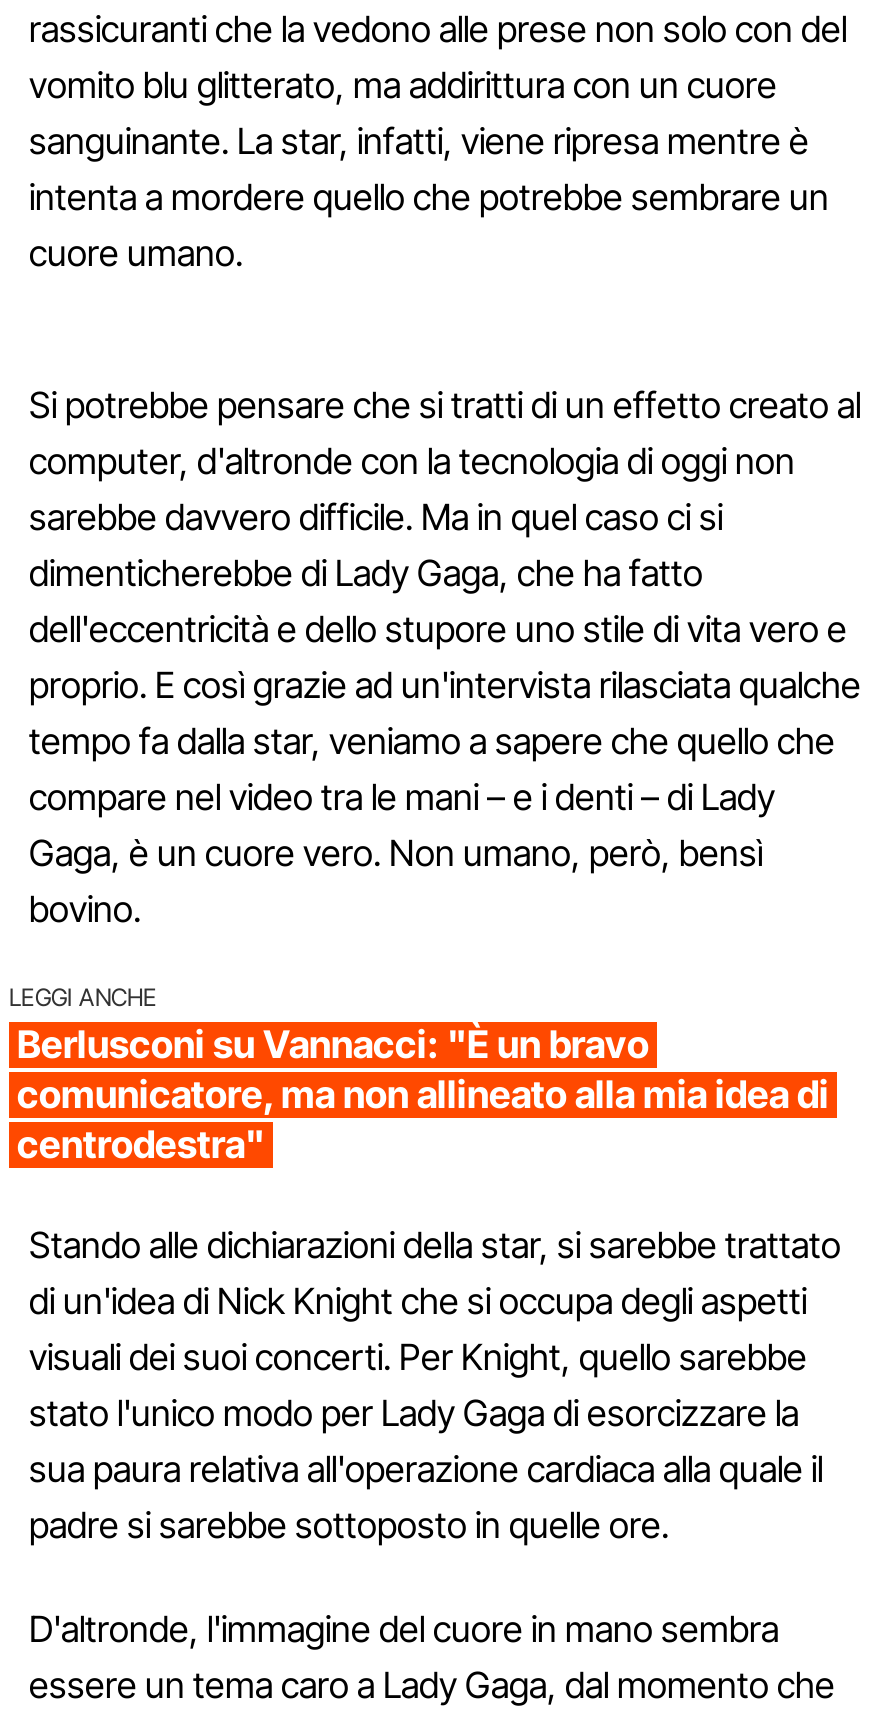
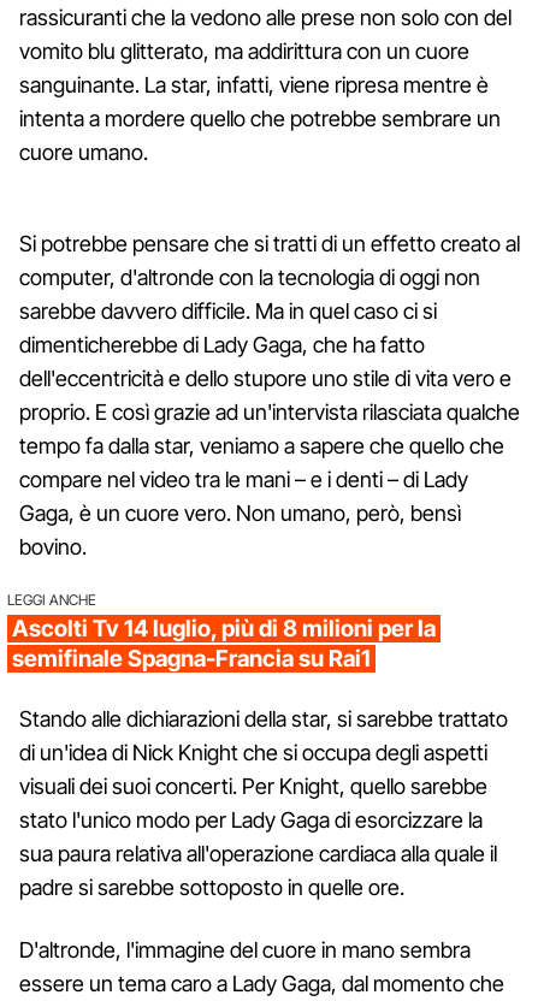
[17,1022,829,1168] Berlusconi su Vannacci: "È un bravo | comunicatore, ma non allineato alla mia idea di | centrodestra" -> [12,615,436,672] Ascolti Tv 14 luglio, più di 8 milioni per la | semifinale Spagna-Francia su Rai1

